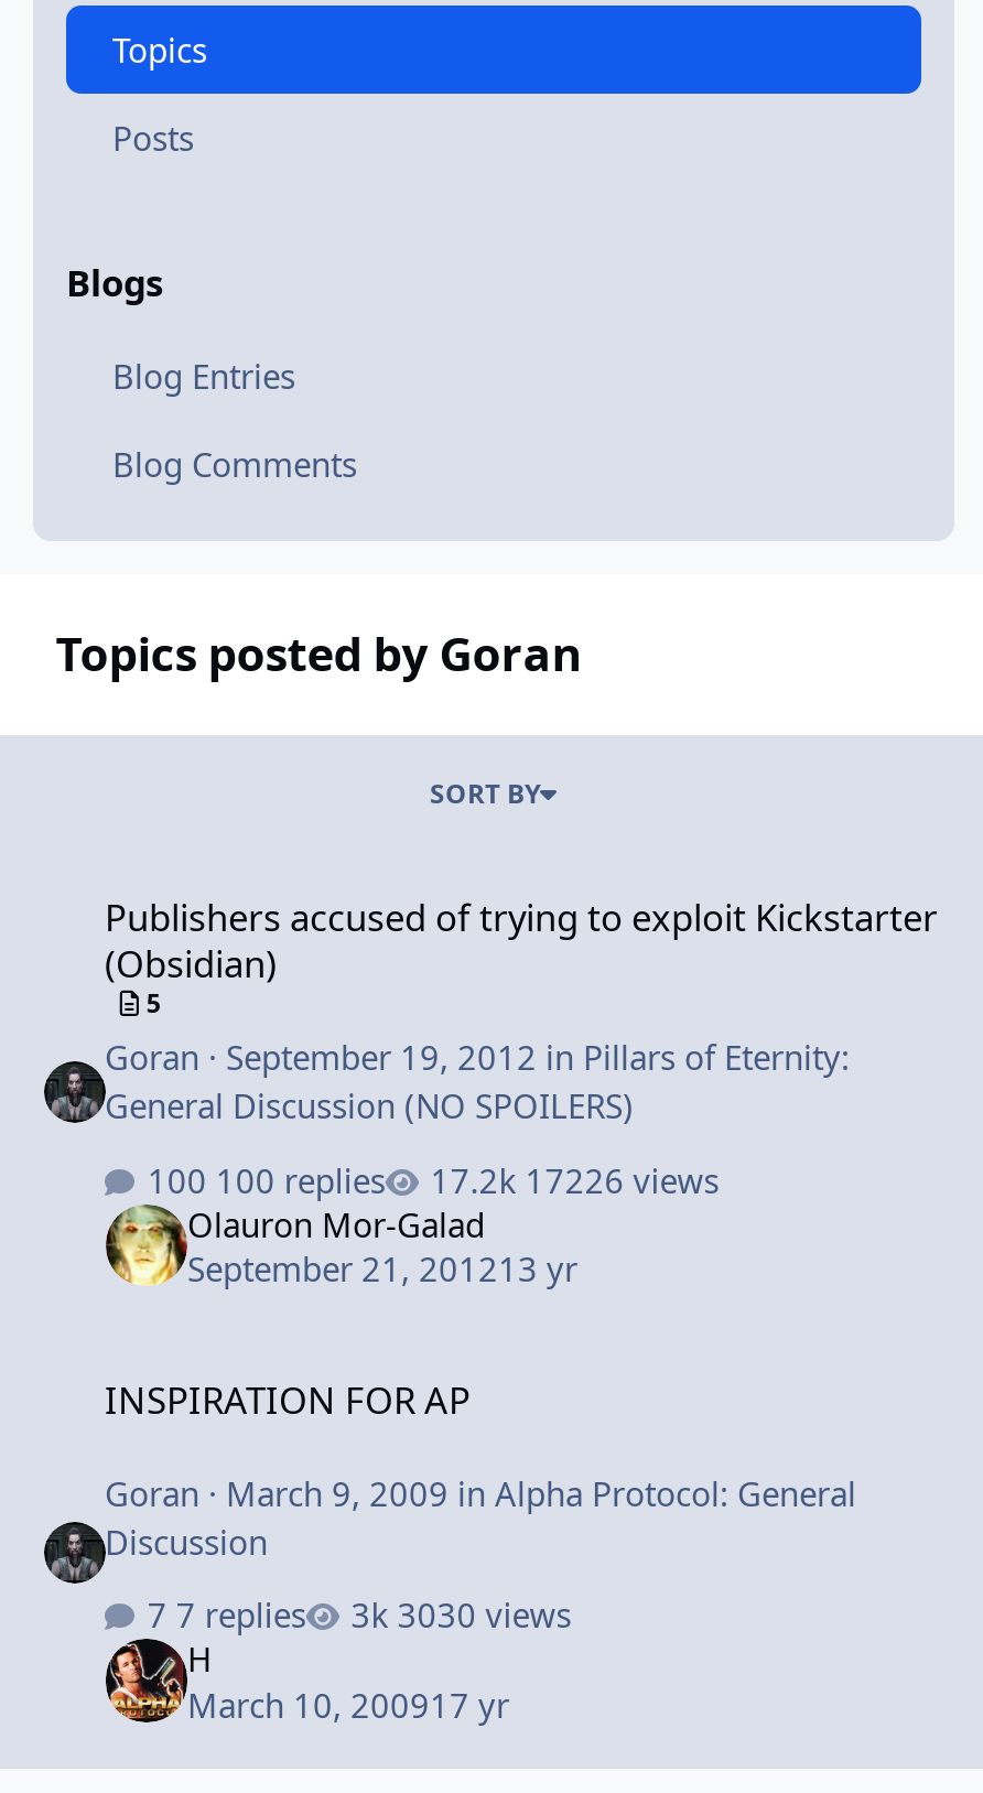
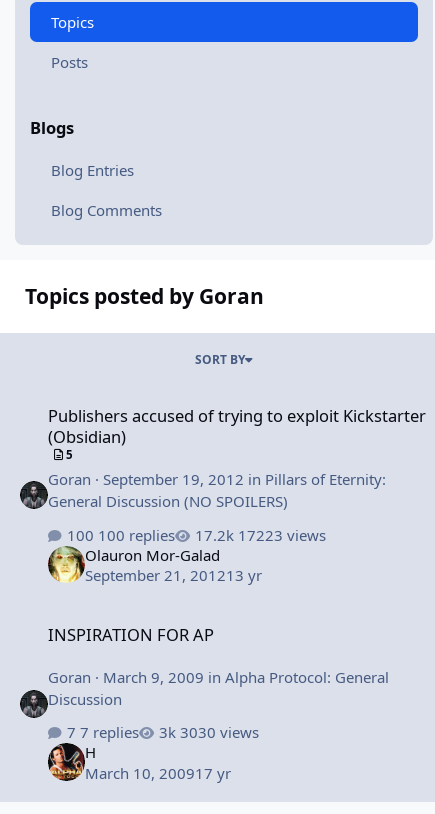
[525,1158,719,1202] 17226 views -> [238,525,326,545] 17223 views

